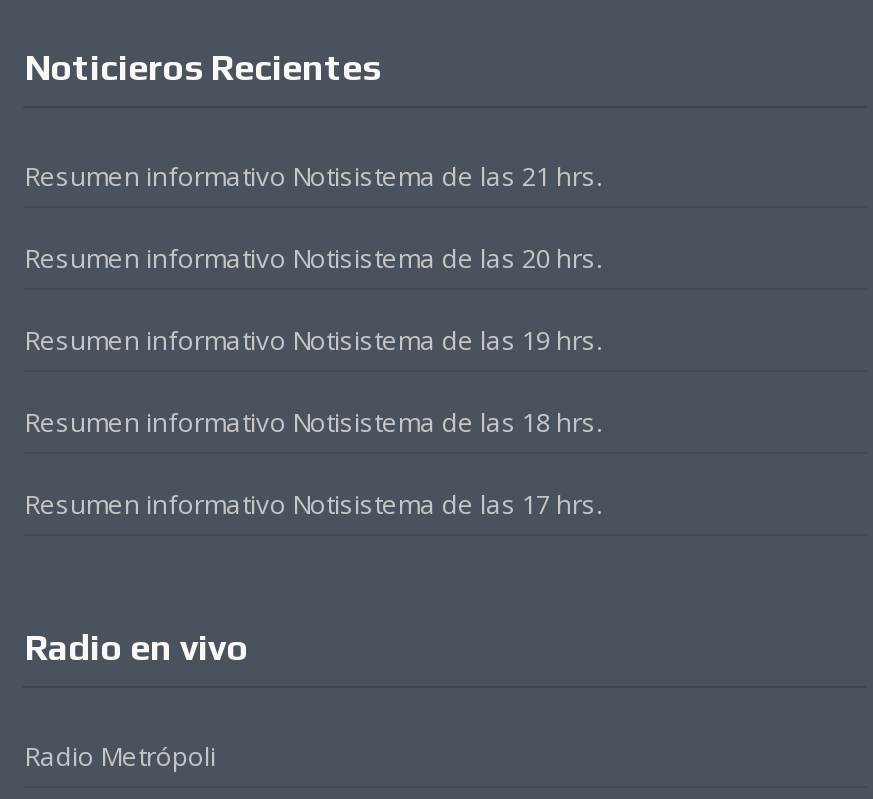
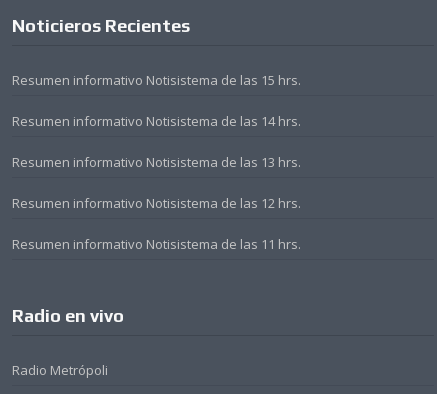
[24,158,602,194] Resumen informativo Notisistema de las 21 hrs. -> [12,70,301,88] Resumen informativo Notisistema de las 15 hrs.
[24,240,602,276] Resumen informativo Notisistema de las 20 hrs. -> [12,111,301,129] Resumen informativo Notisistema de las 14 hrs.
[24,322,602,358] Resumen informativo Notisistema de las 19 hrs. -> [12,152,301,170] Resumen informativo Notisistema de las 13 hrs.
[24,404,602,440] Resumen informativo Notisistema de las 18 hrs. -> [12,193,301,211] Resumen informativo Notisistema de las 12 hrs.
[24,486,602,522] Resumen informativo Notisistema de las 17 hrs. -> [12,234,301,252] Resumen informativo Notisistema de las 11 hrs.

